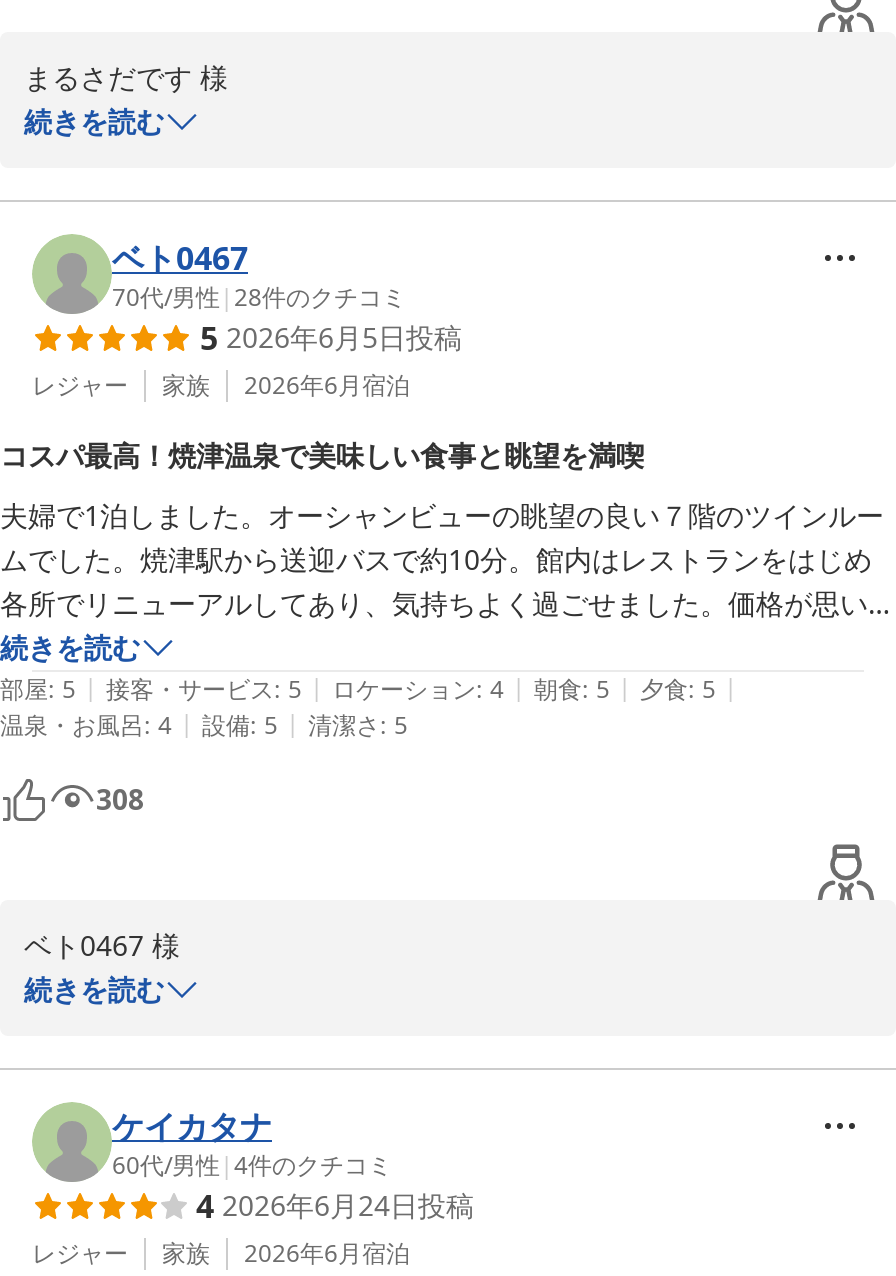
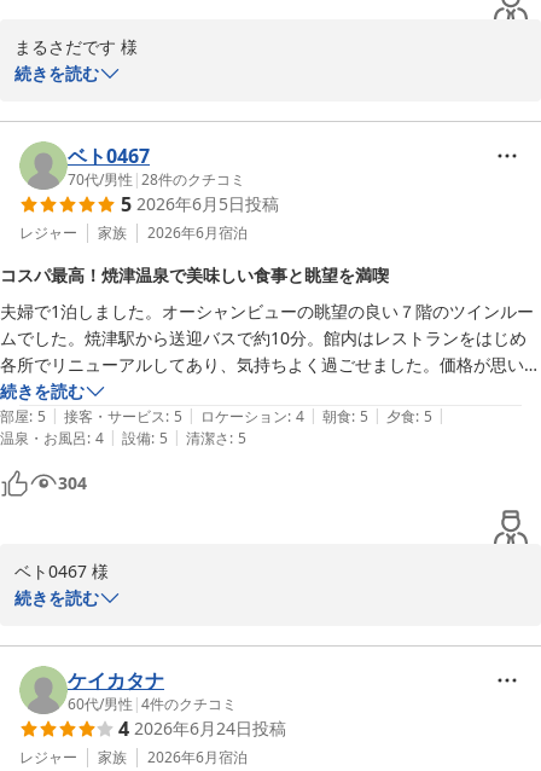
[96,780,144,818] 308 -> [58,471,87,494] 304

